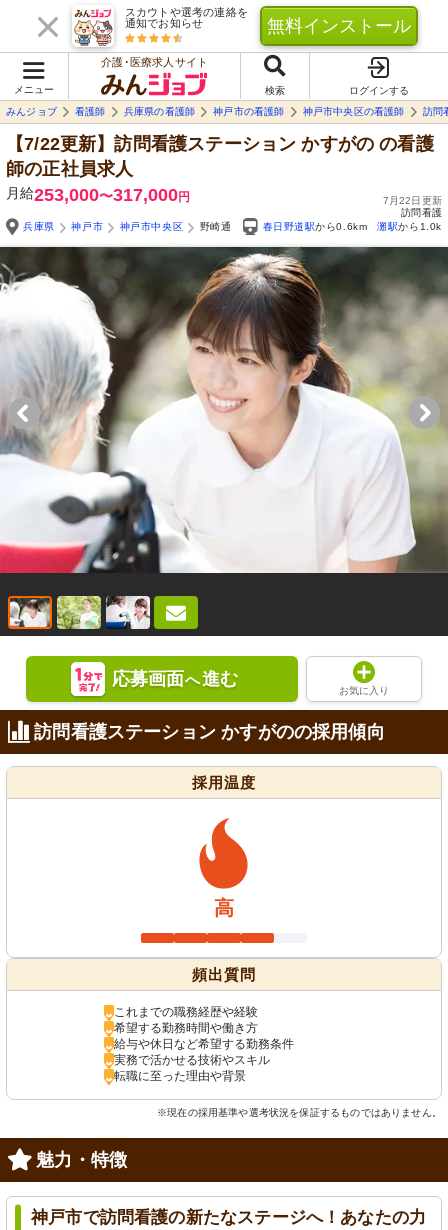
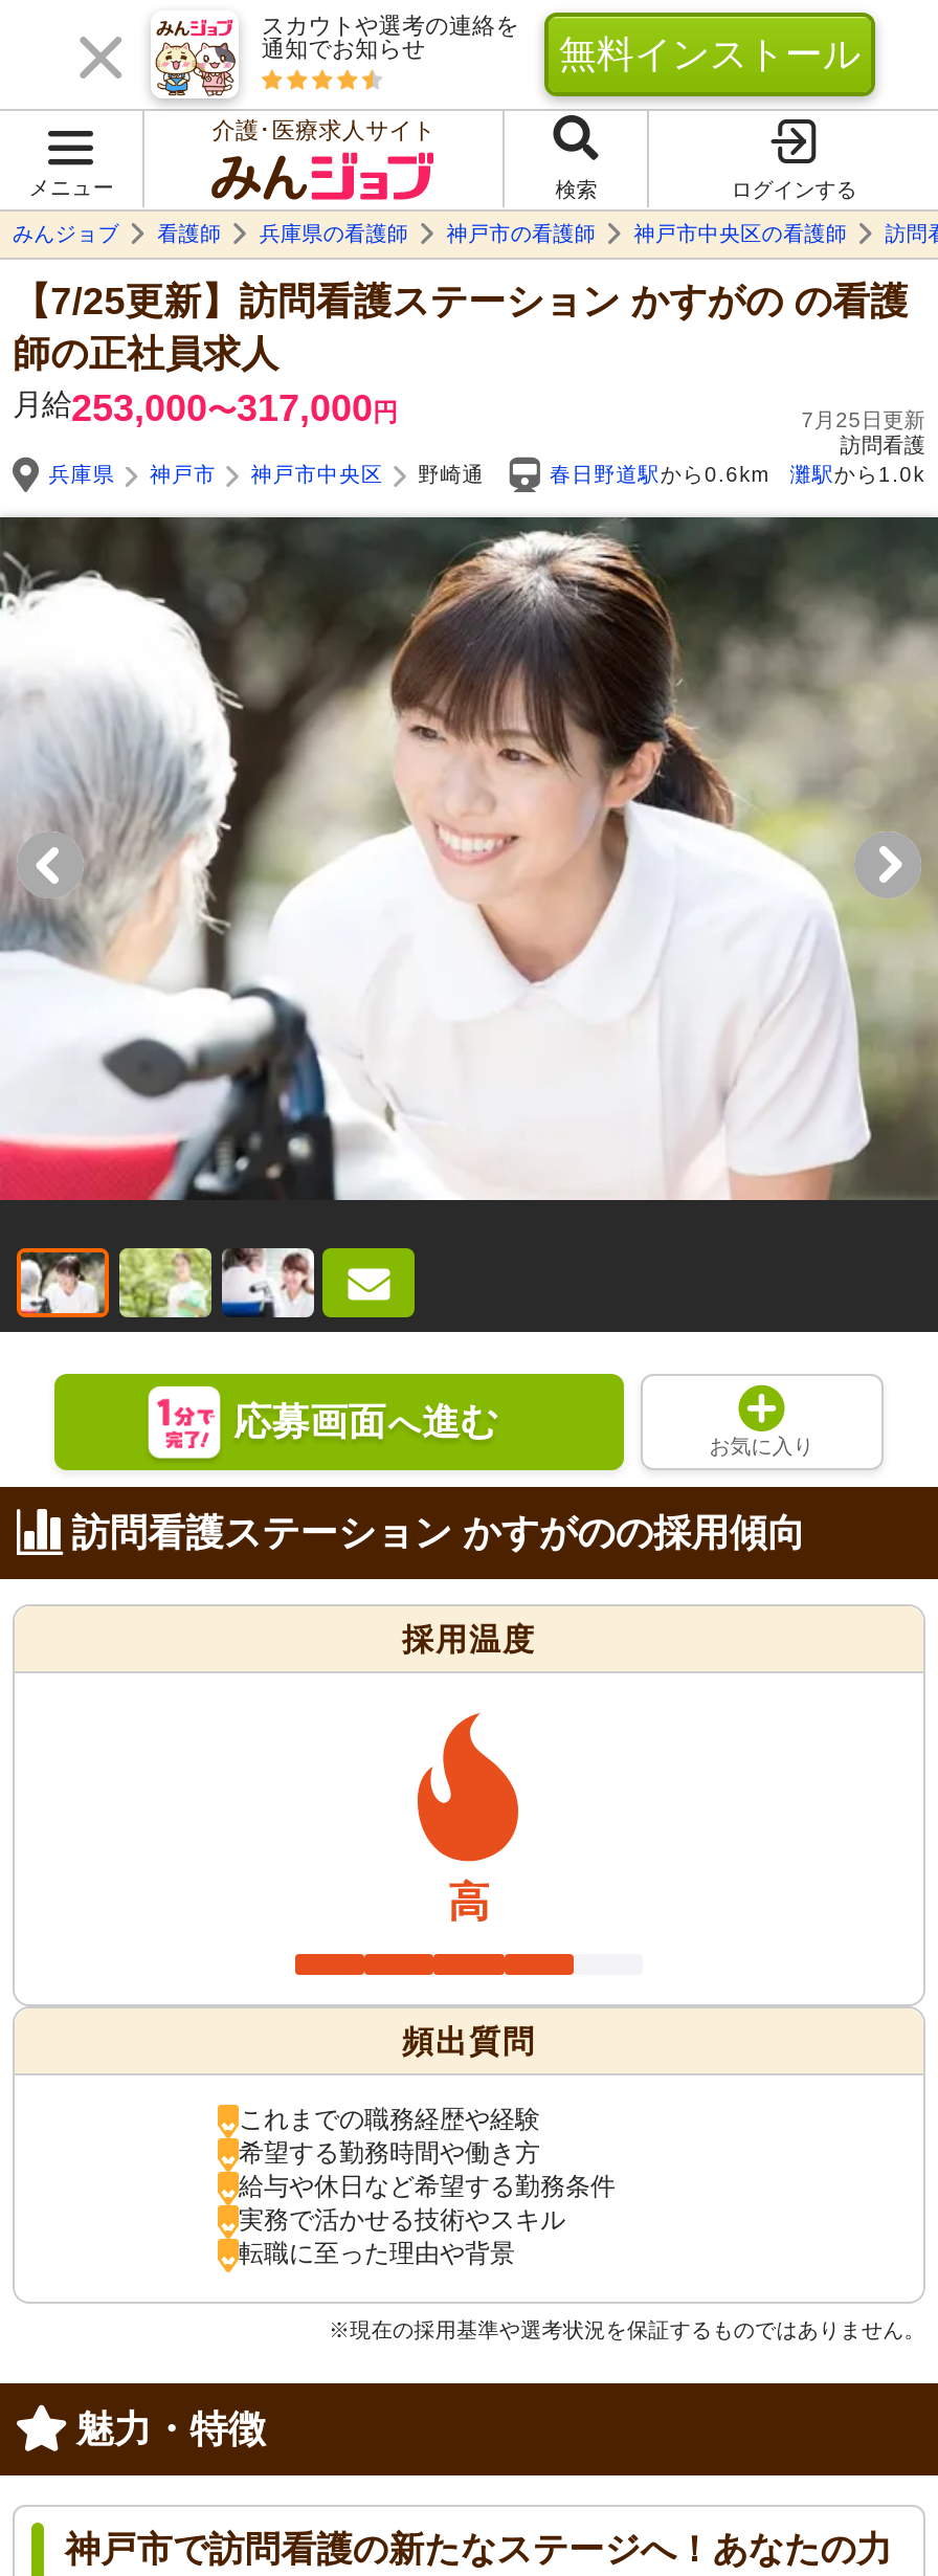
[6,134,434,154] 【7/22更新】訪問看護ステーション かすがのの看護 -> [13,280,908,322] 【7/25更新】訪問看護ステーション かすがのの看護
[383,195,442,206] 7月22日更新 -> [801,408,925,431] 7月25日更新

